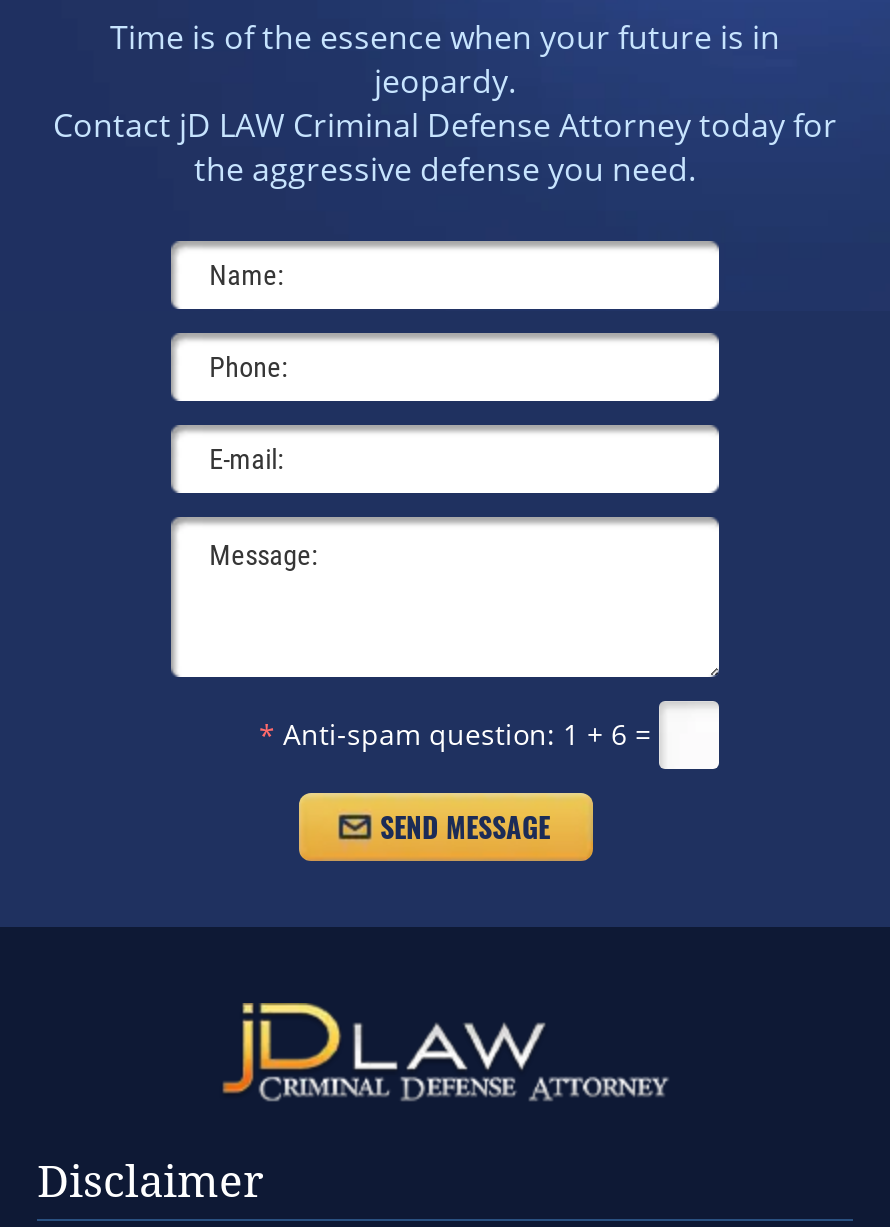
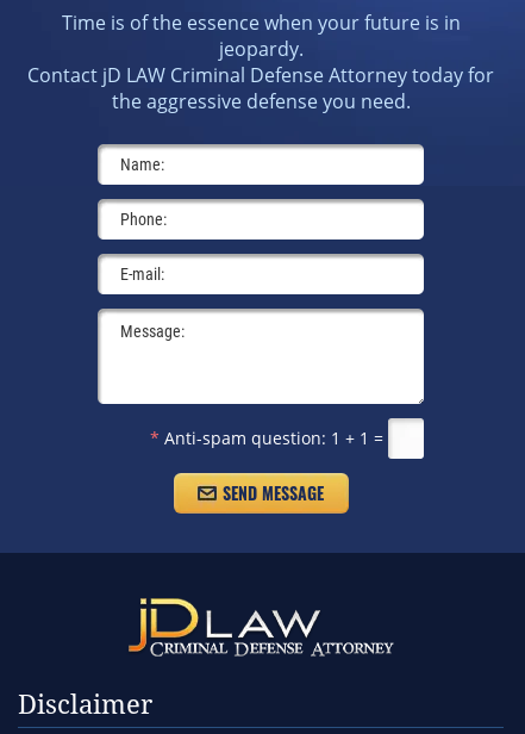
[259,716,659,754] * Anti-spam question: 1 + 6 = -> [150,427,388,450] * Anti-spam question: 1 + 1 =

